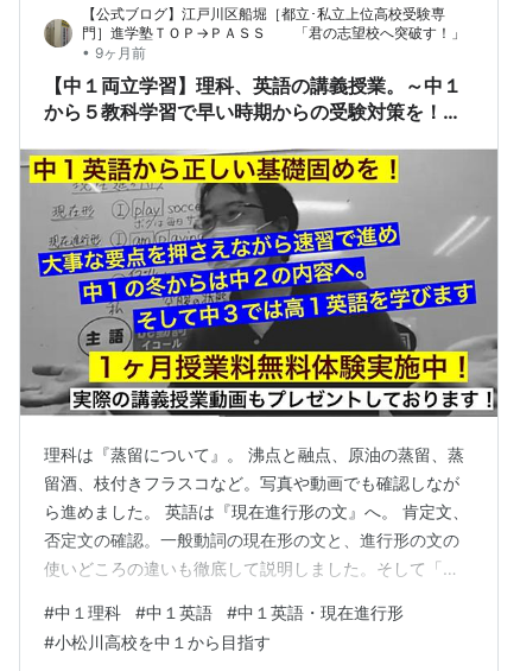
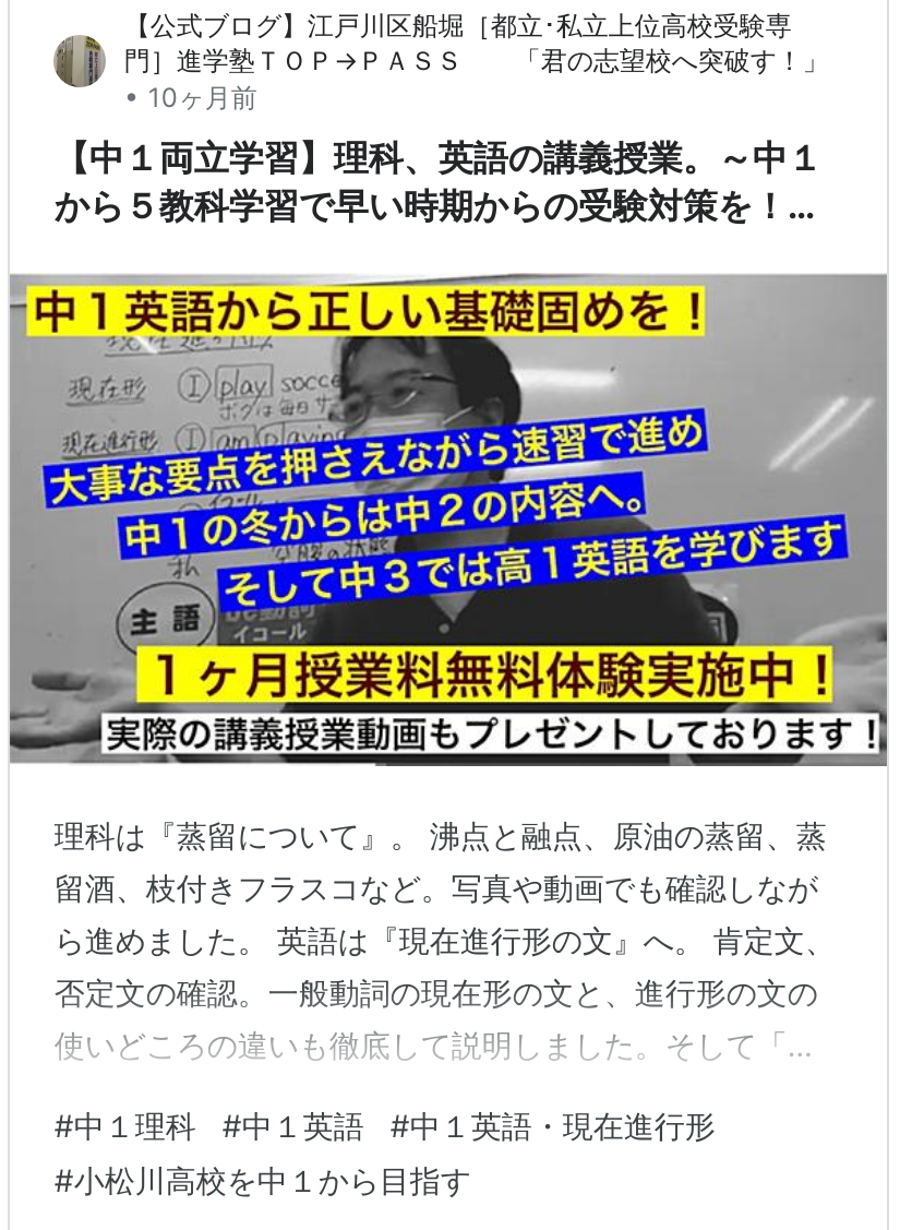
[82,43,147,62] • 9ヶ月前 -> [124,79,257,114] • 10ヶ月前

